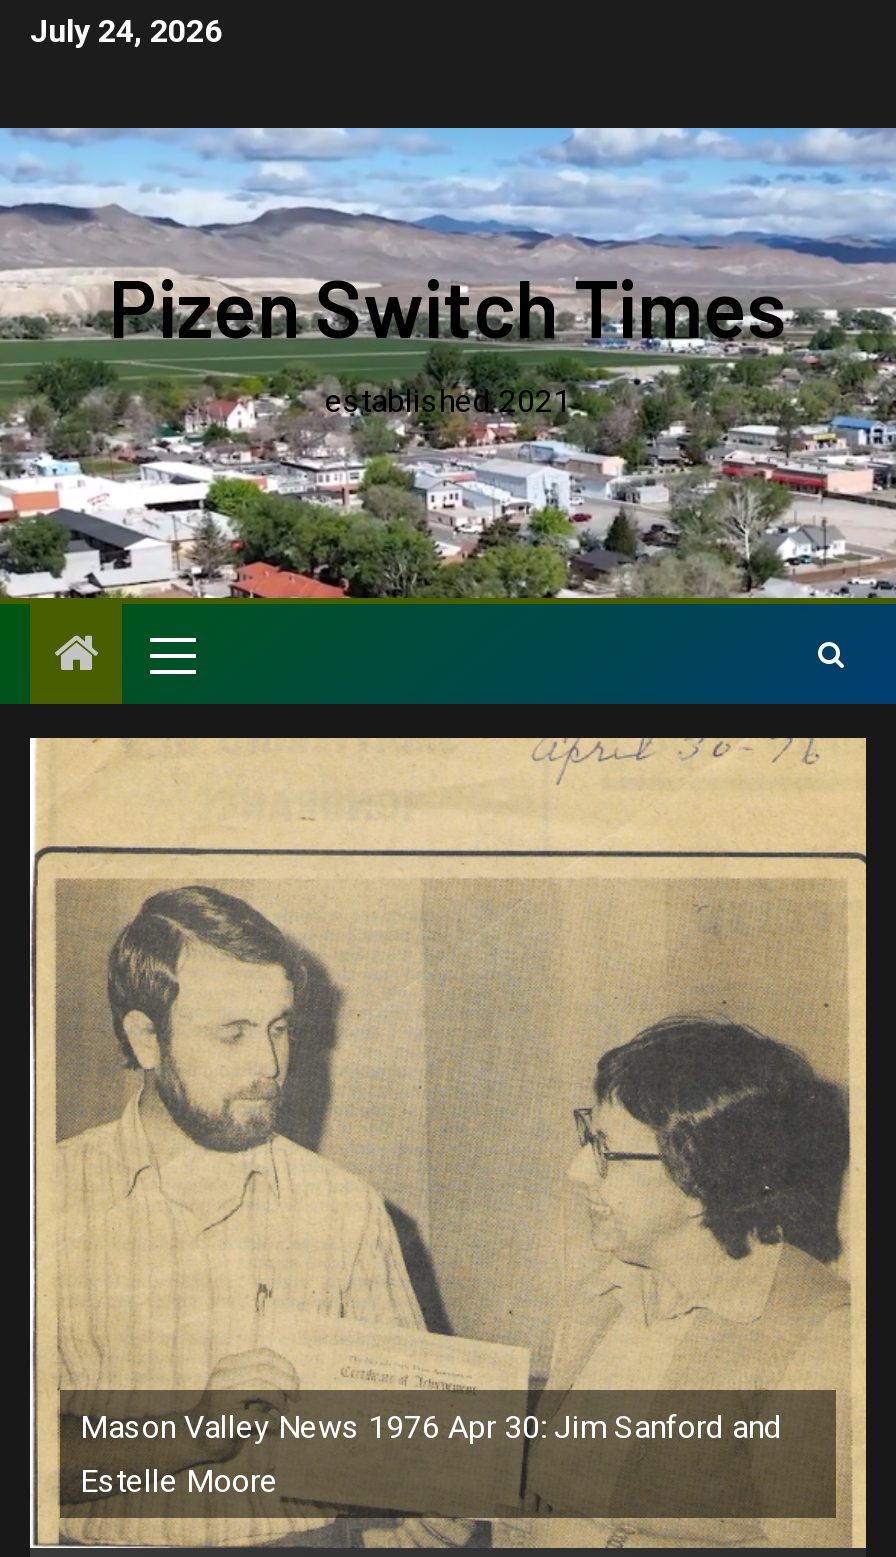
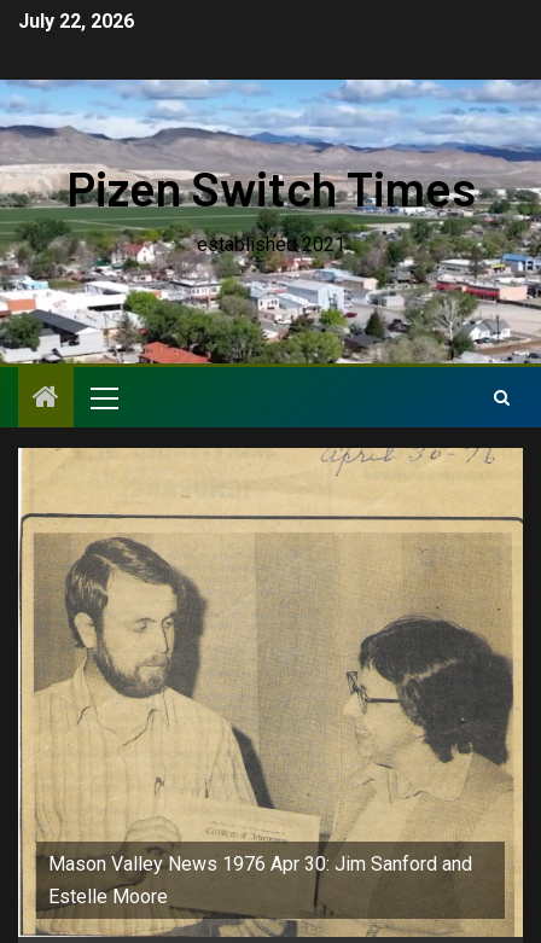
[30,13,222,51] July 24, 2026 -> [18,10,134,33] July 22, 2026

